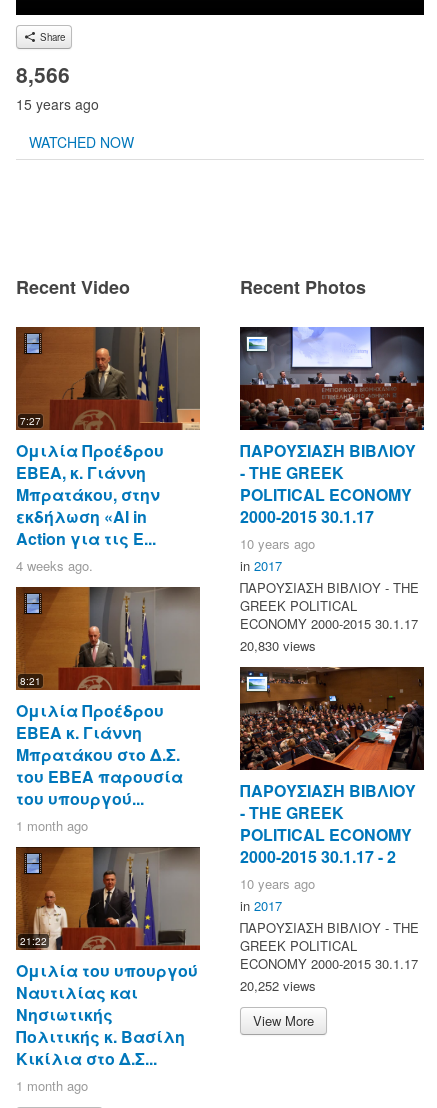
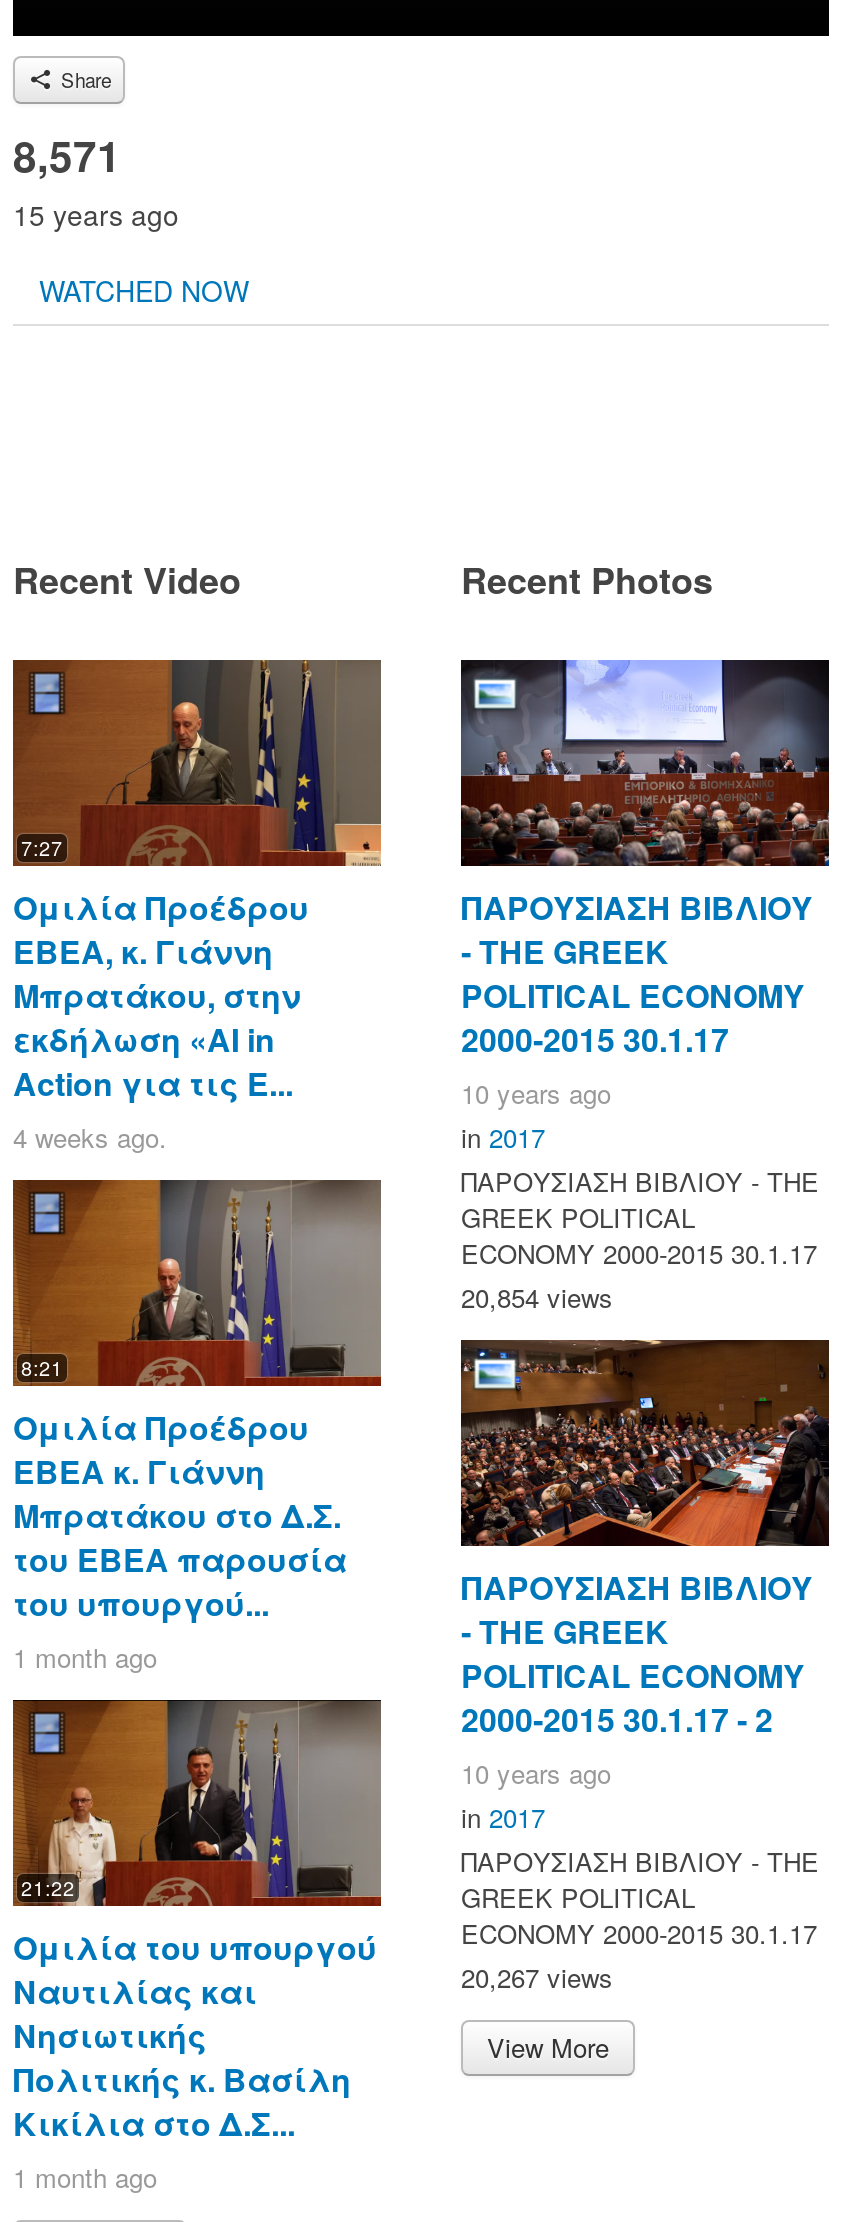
[16,59,70,89] 8,566 -> [13,124,121,184] 8,571
[240,636,316,655] 20,830 views -> [461,1278,613,1316] 20,854 views
[240,976,316,995] 20,252 views -> [461,1958,613,1996] 20,267 views

